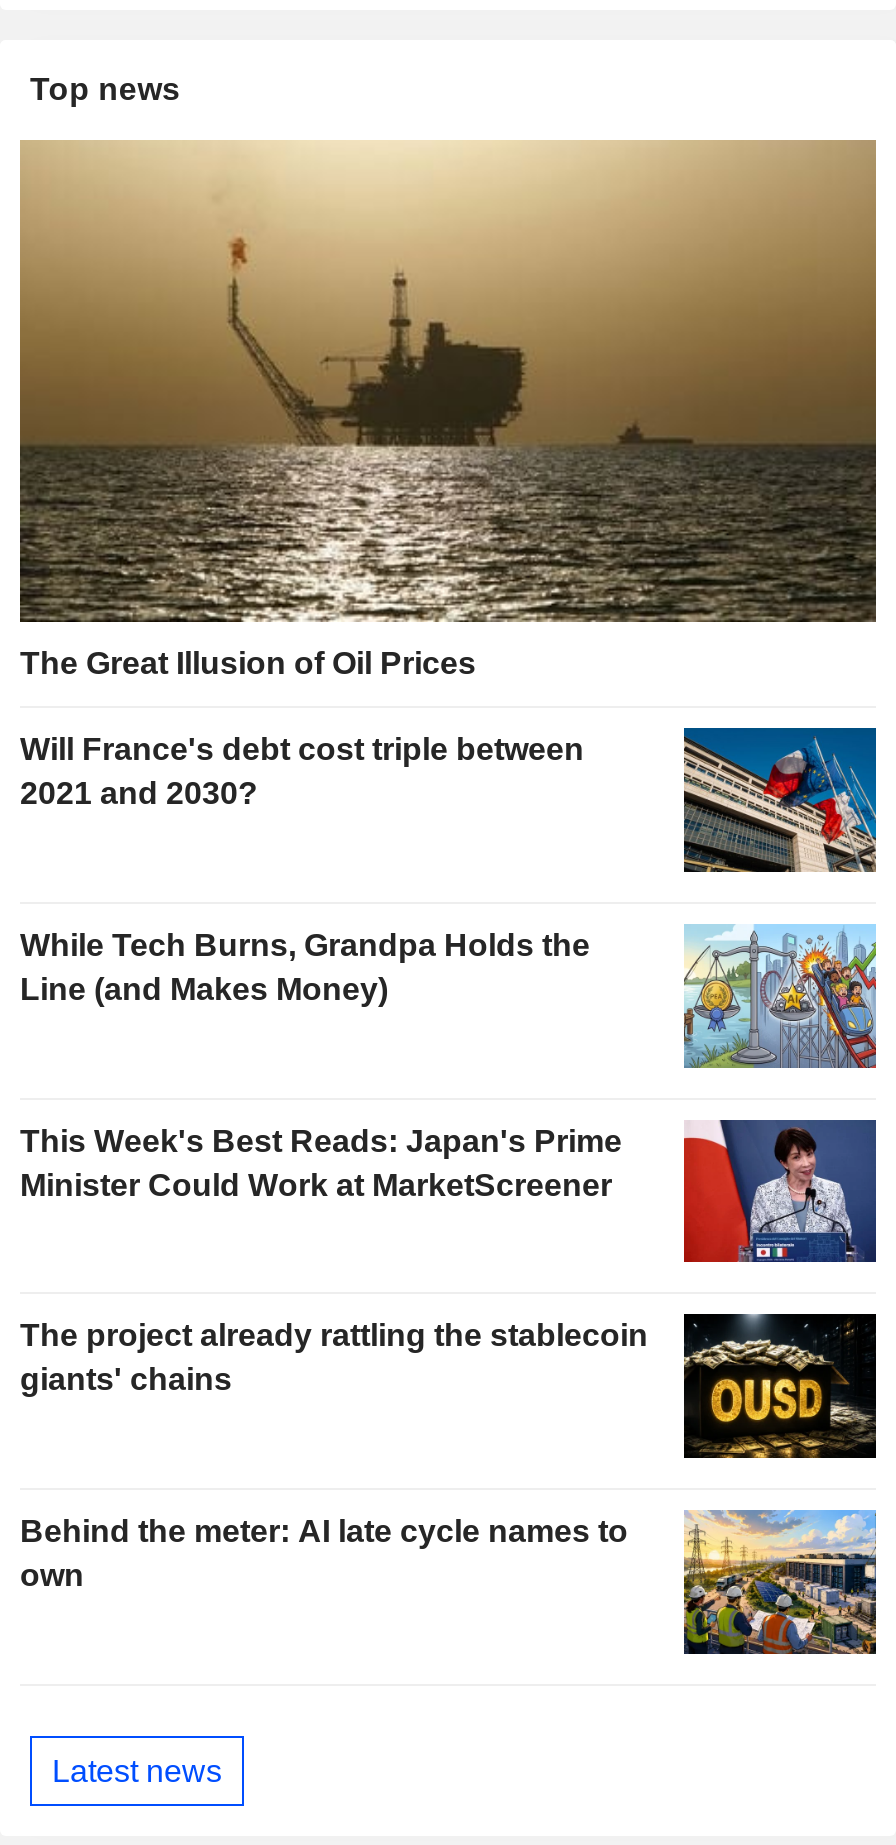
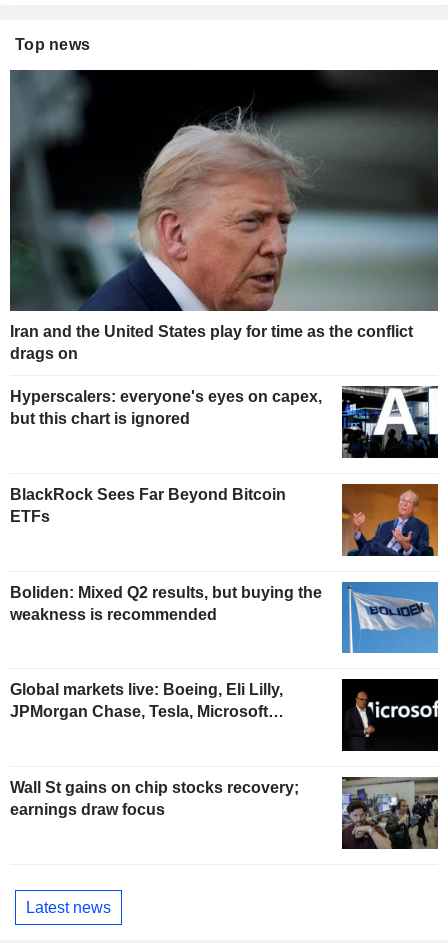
[18,138,878,680] [image] | The Great Illusion of Oil Prices -> [9,69,439,362] [image] | Iran and the United States play for time as the conflict | drags on
[20,732,584,810] Will France's debt cost triple between | 2021 and 2030? -> [10,388,322,427] Hyperscalers: everyone's eyes on capex, | but this chart is ignored
[682,726,878,874] [image] -> [342,385,439,459] [image]
[20,928,590,1006] While Tech Burns, Grandpa Holds the | Line (and Makes Money) -> [10,486,286,525] BlackRock Sees Far Beyond Bitcoin | ETFs
[682,924,878,1070] [image] -> [341,483,439,557] [image]
[20,1118,878,1264] [image] | This Week's Best Reads: Japan's Prime | Minister Could Work at MarketScreener -> [10,581,439,654] [image] | Boliden: Mixed Q2 results, but buying the | weakness is recommended
[20,1319,648,1397] The project already rattling the stablecoin | giants' chains -> [10,681,284,720] Global markets live: Boeing, Eli Lilly, | JPMorgan Chase, Tesla, Microsoft…
[682,1312,876,1460] [image] -> [355,689,438,752] [image]
[20,1514,628,1592] Behind the meter: AI late cycle names to | own -> [10,779,299,818] Wall St gains on chip stocks recovery; | earnings draw focus
[684,1508,878,1656] [image] -> [341,776,438,849] [image]

